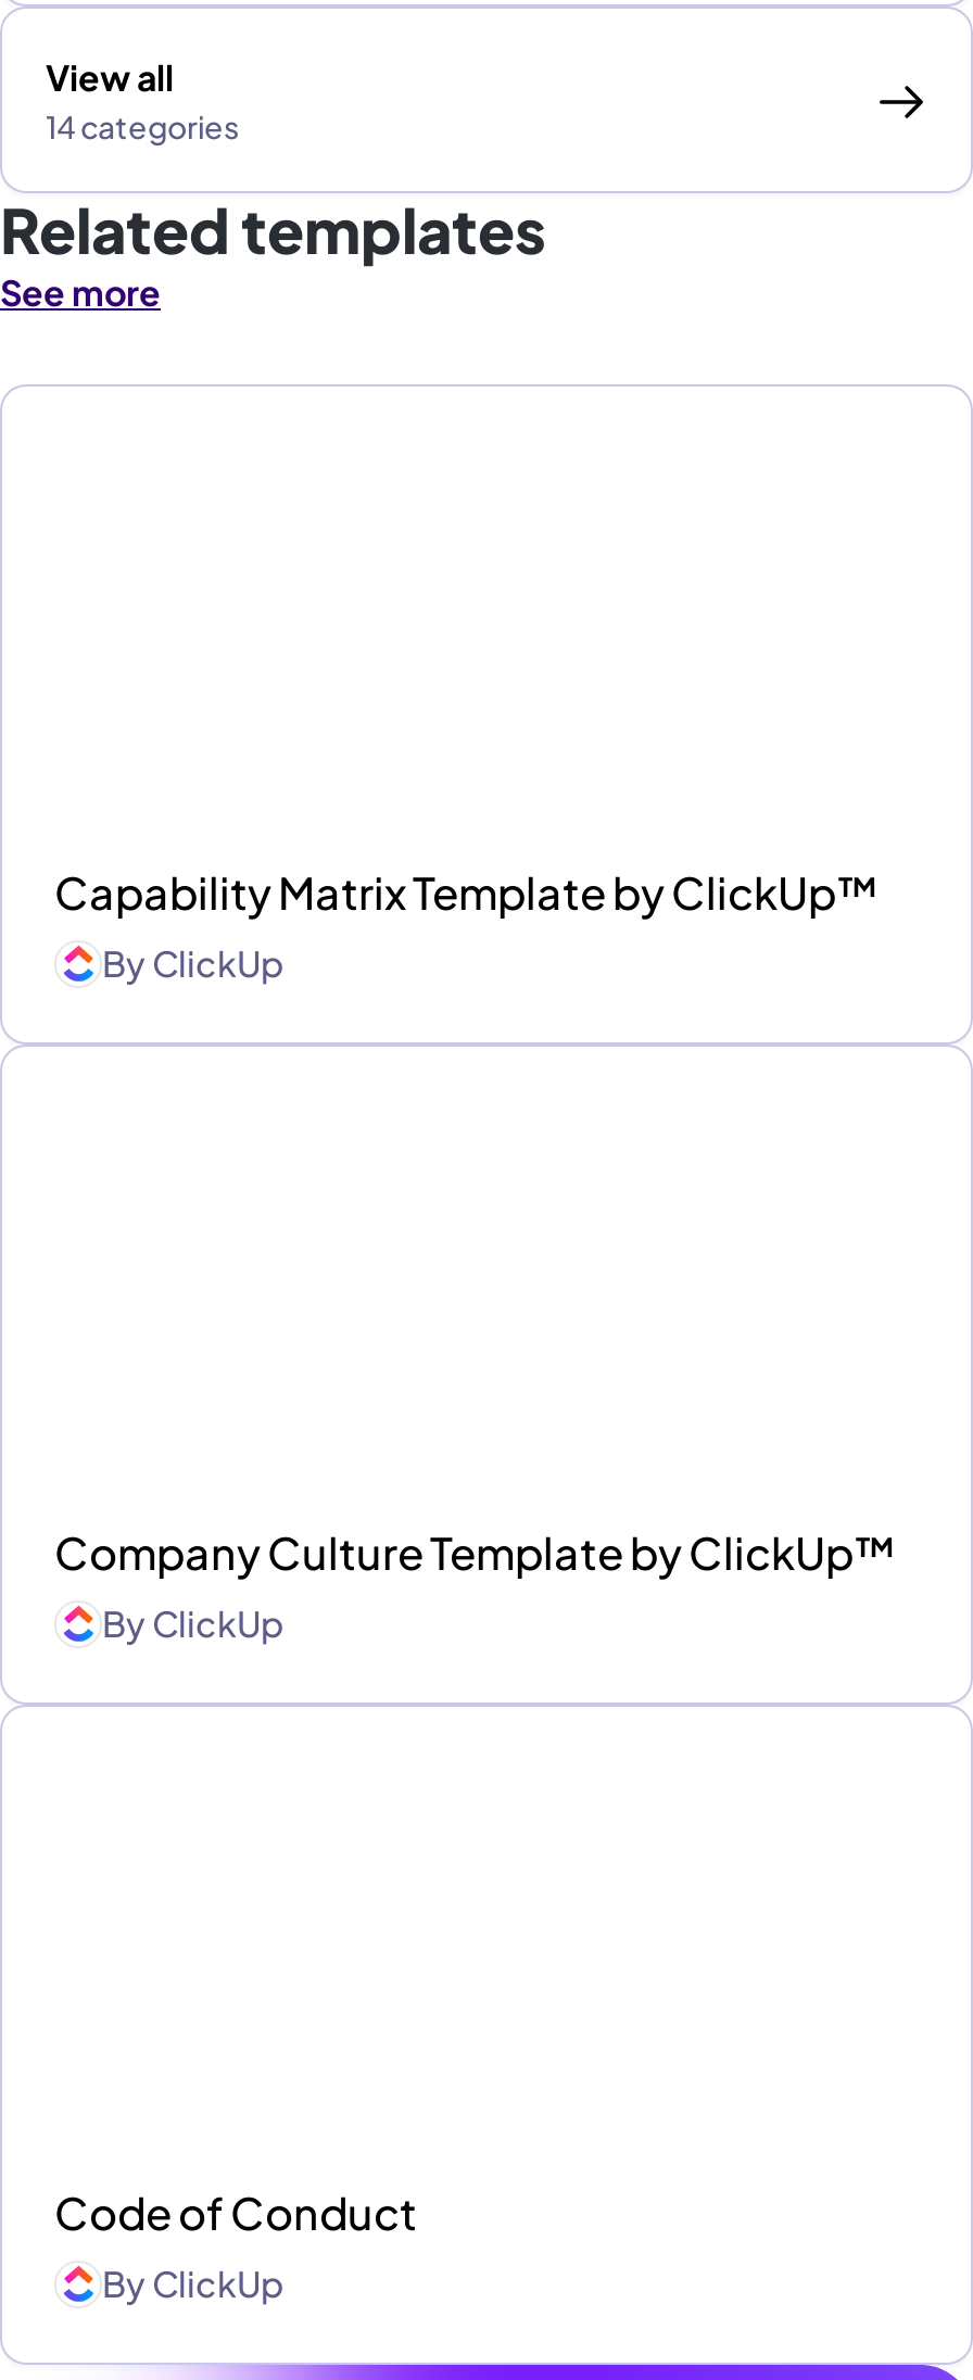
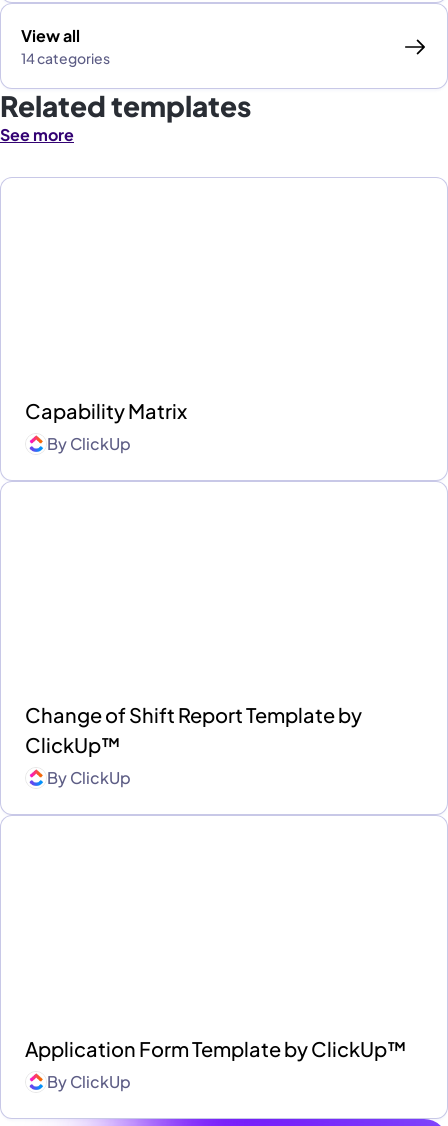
[54,865,880,919] Capability Matrix Template by ClickUp™ -> [25,398,187,423] Capability Matrix
[54,1525,897,1580] Company Culture Template by ClickUp™ -> [25,702,362,757] Change of Shift Report Template by | ClickUp™
[54,2185,417,2240] Code of Conduct -> [25,1036,407,1061] Application Form Template by ClickUp™

